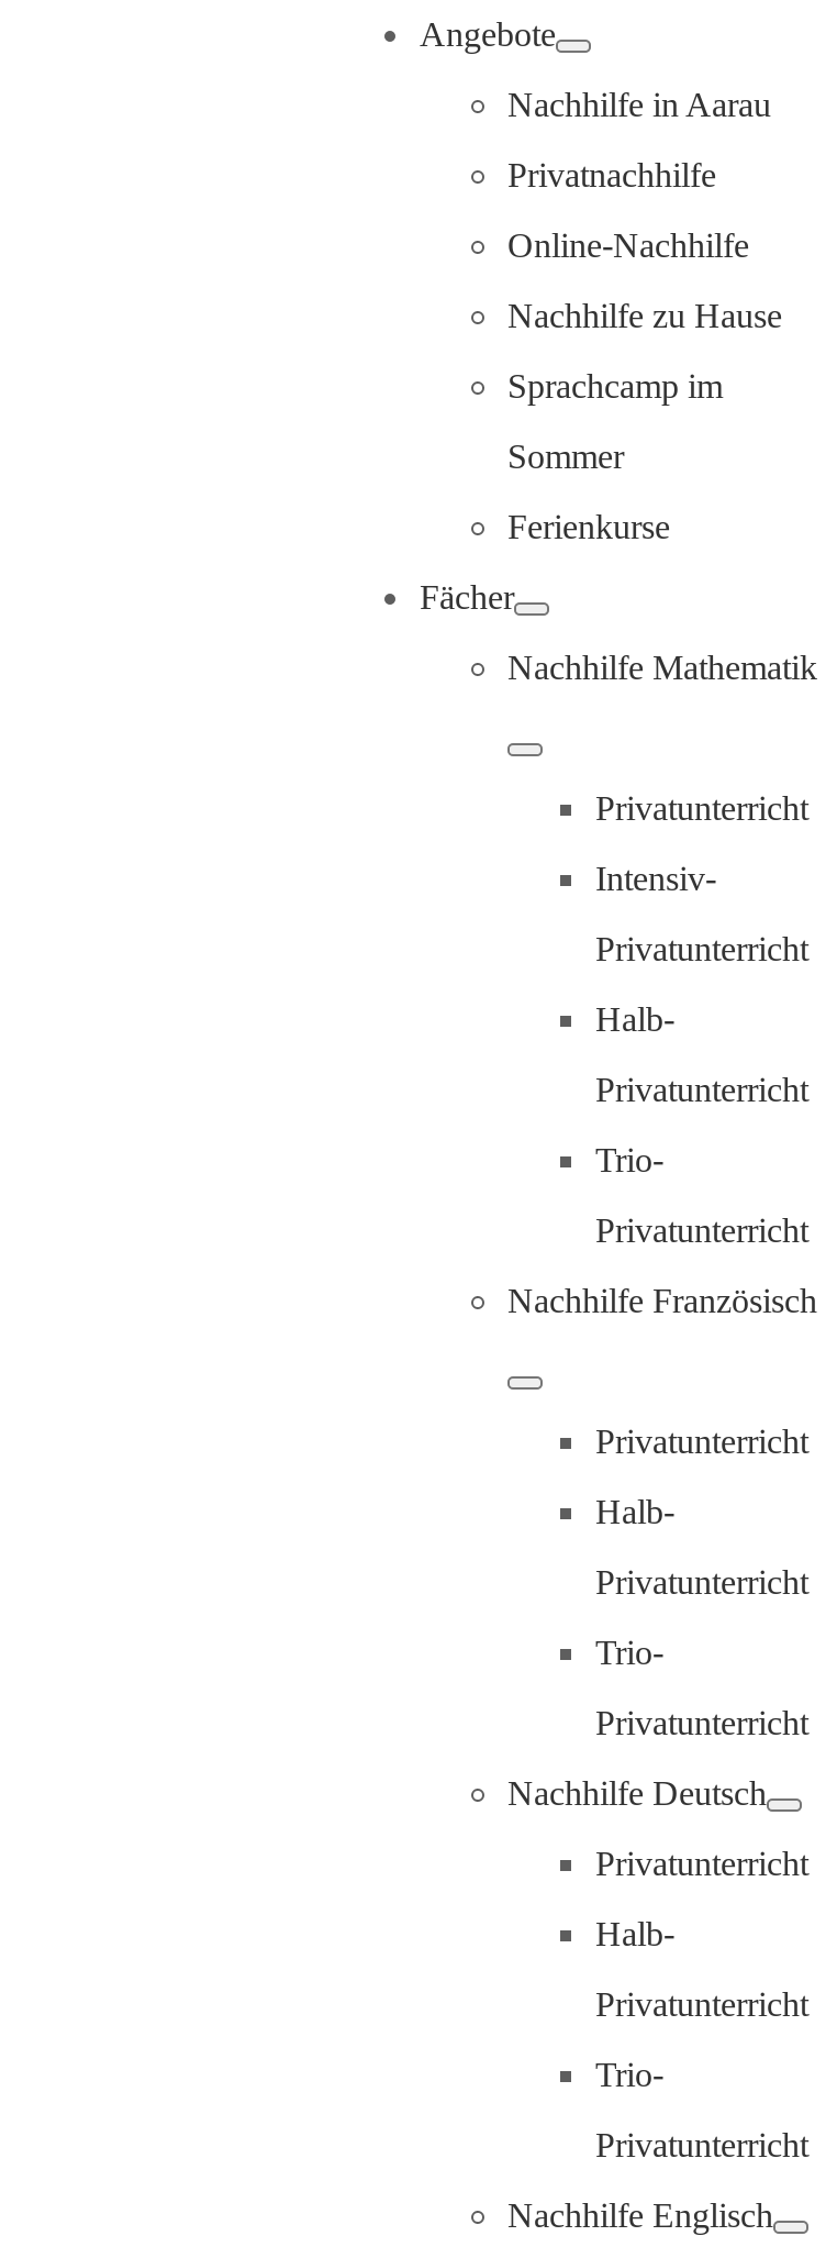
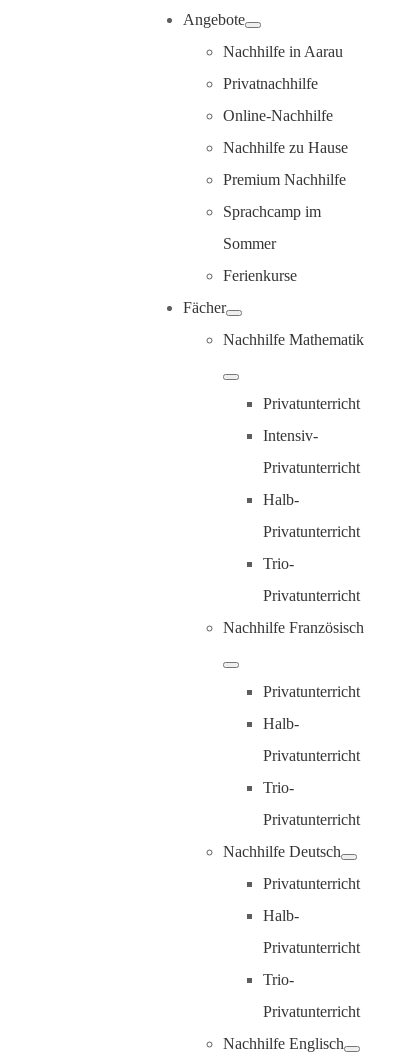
none -> [223,171,346,188] Premium Nachhilfe

